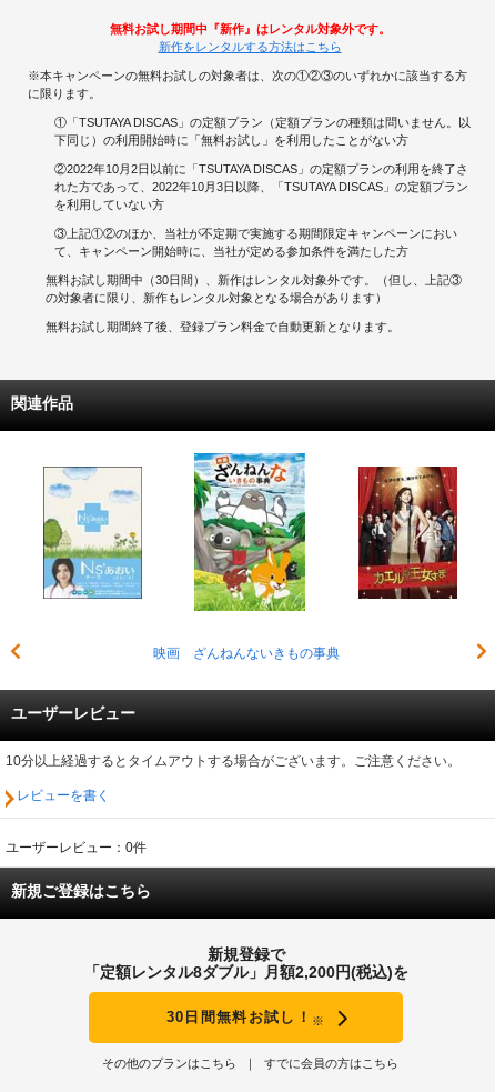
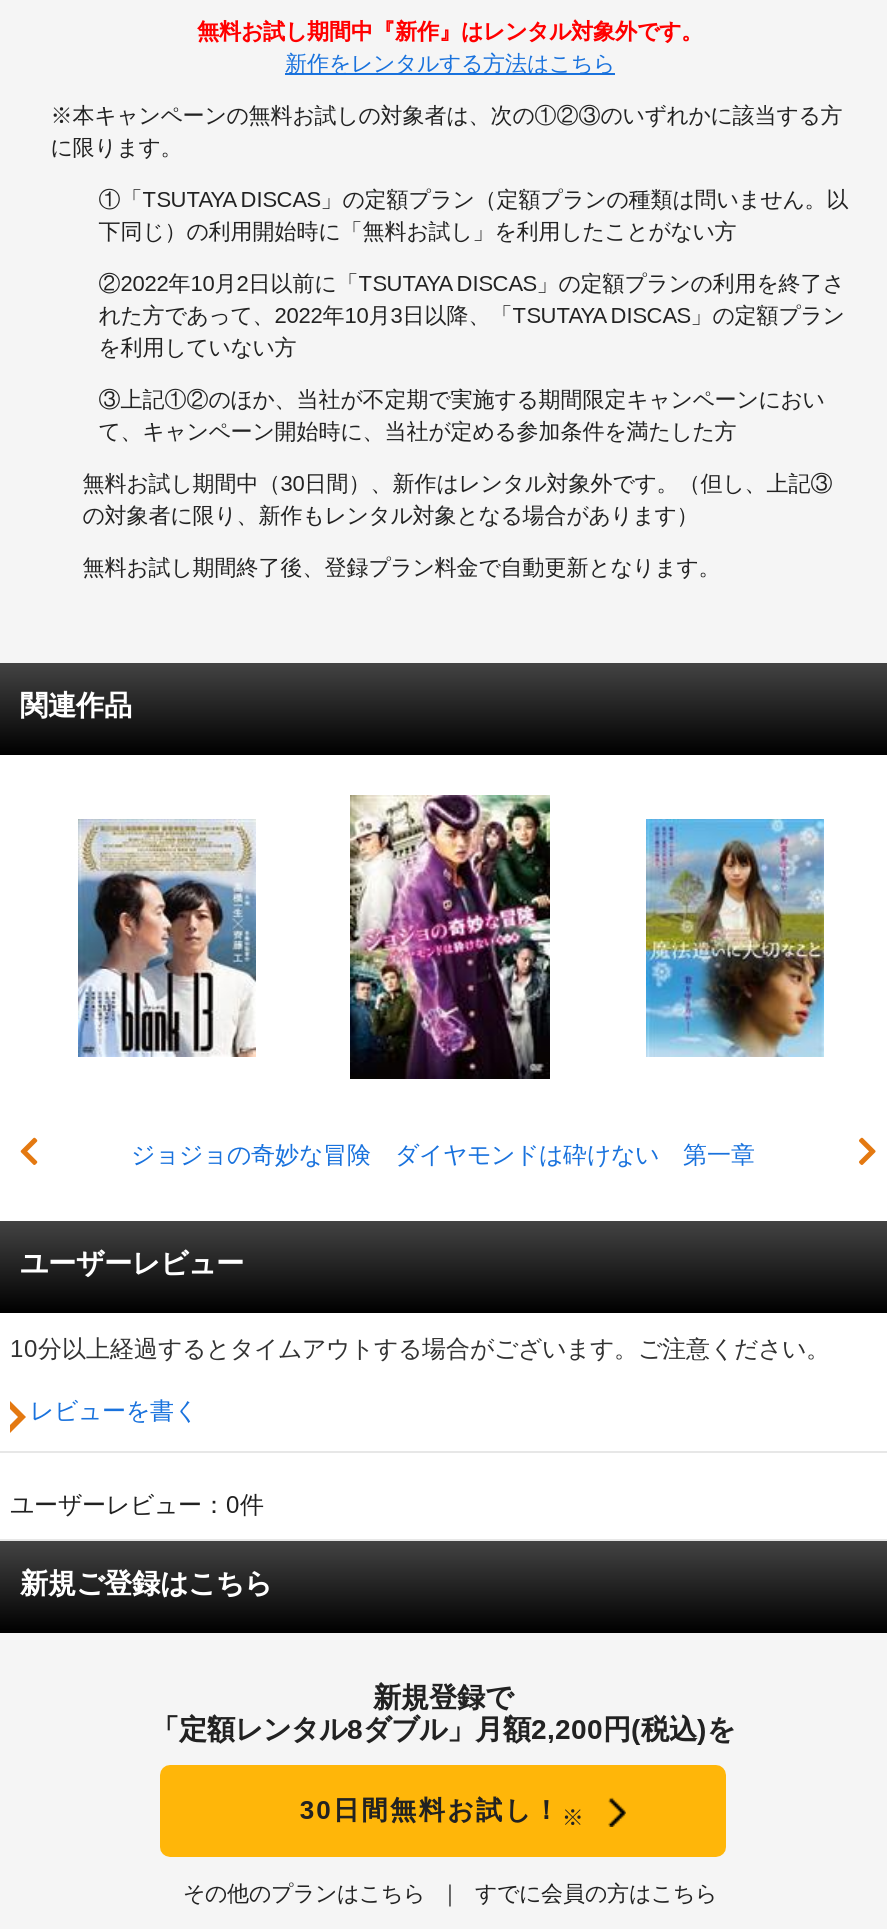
[153,452,339,661] [image] | 映画 ざんねんないきもの事典 -> [131,793,755,1169] [image] | ジョジョの奇妙な冒険 ダイヤモンドは砕けない 第一章
[42,467,143,600] [image] -> [76,821,256,1059] [image]
[357,465,458,600] [image] -> [644,817,826,1057] [image]

